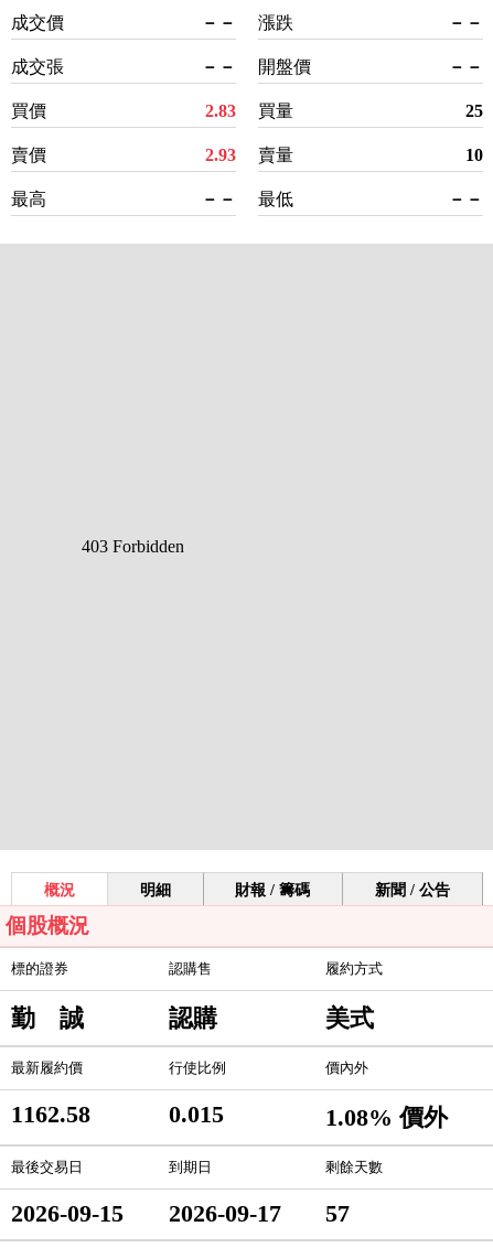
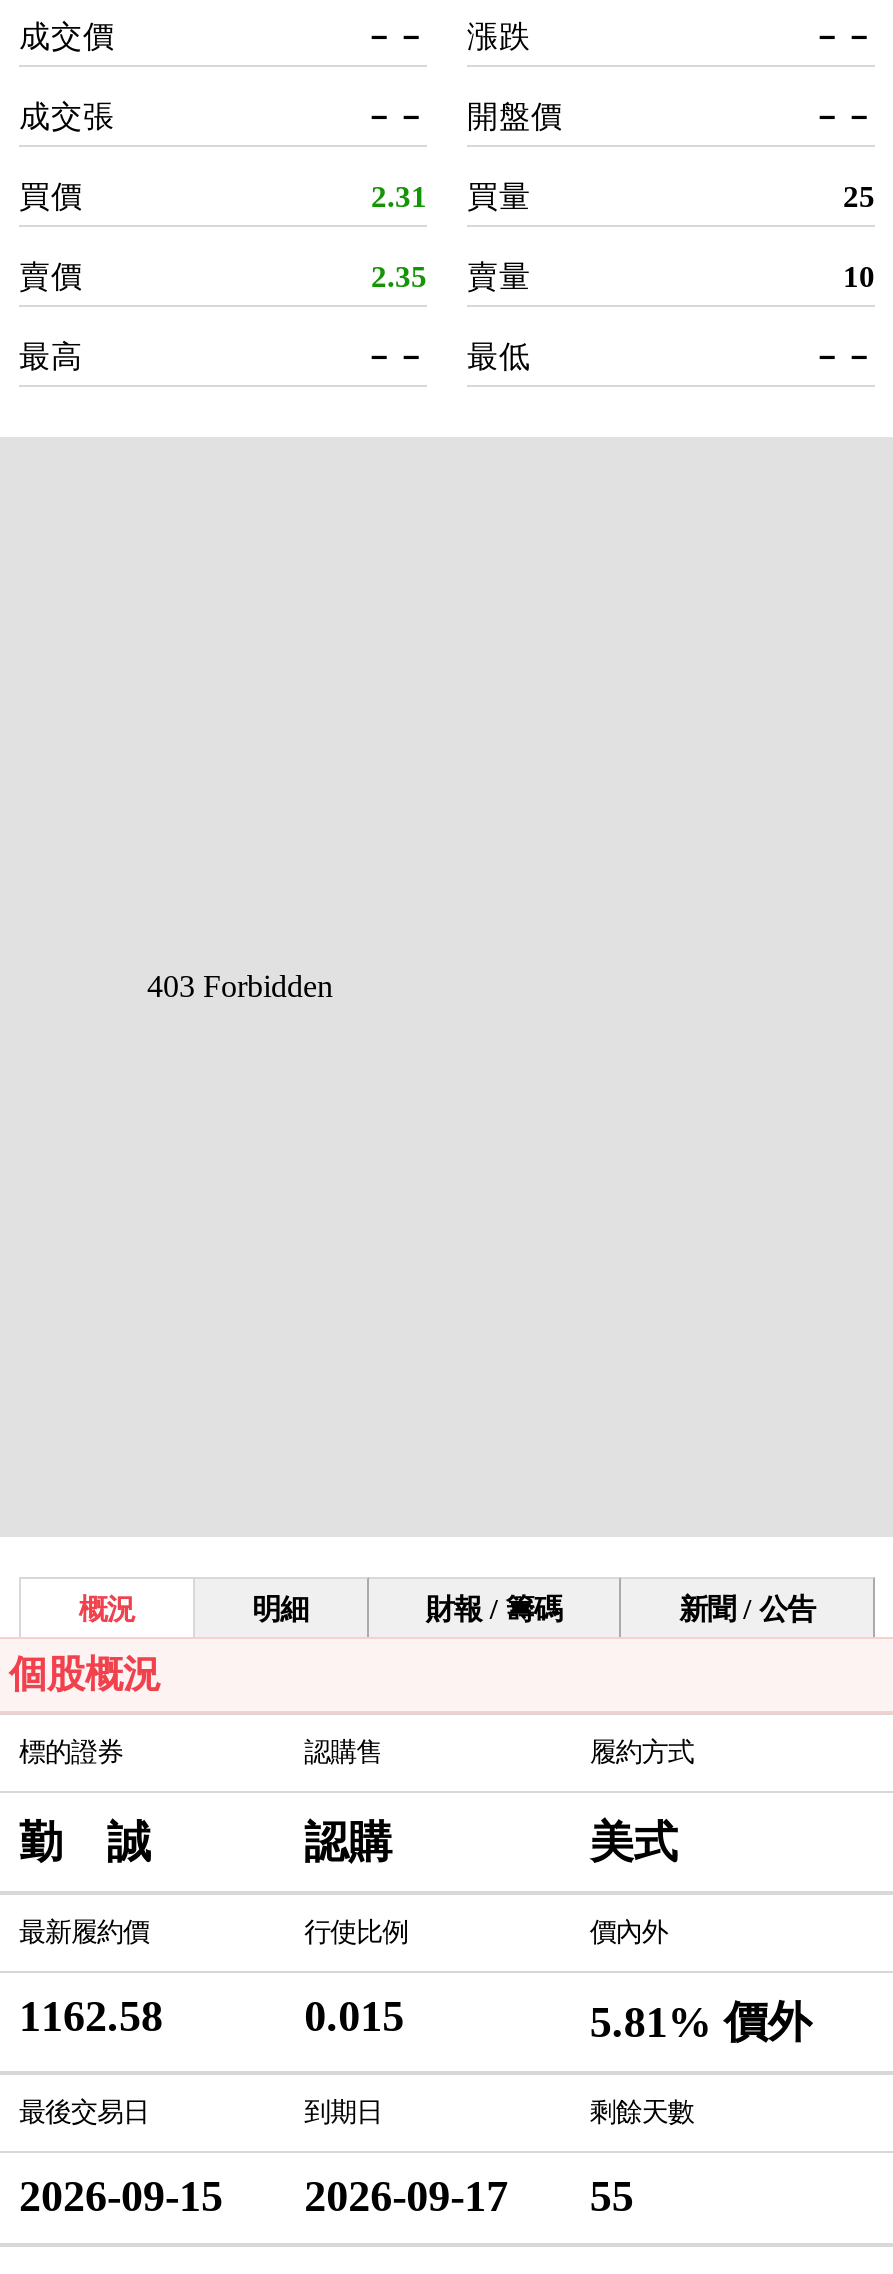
[205,101,293,120] 2.83 買量 -> [371,179,531,213] 2.31 買量
[205,146,236,164] 2.93 -> [371,259,427,293] 2.35
[326,1105,448,1131] 1.08% 價外 -> [590,1999,812,2047] 5.81% 價外
[11,1201,350,1227] 2026-09-15 2026-09-17 57 -> [19,2173,634,2221] 2026-09-15 2026-09-17 55

